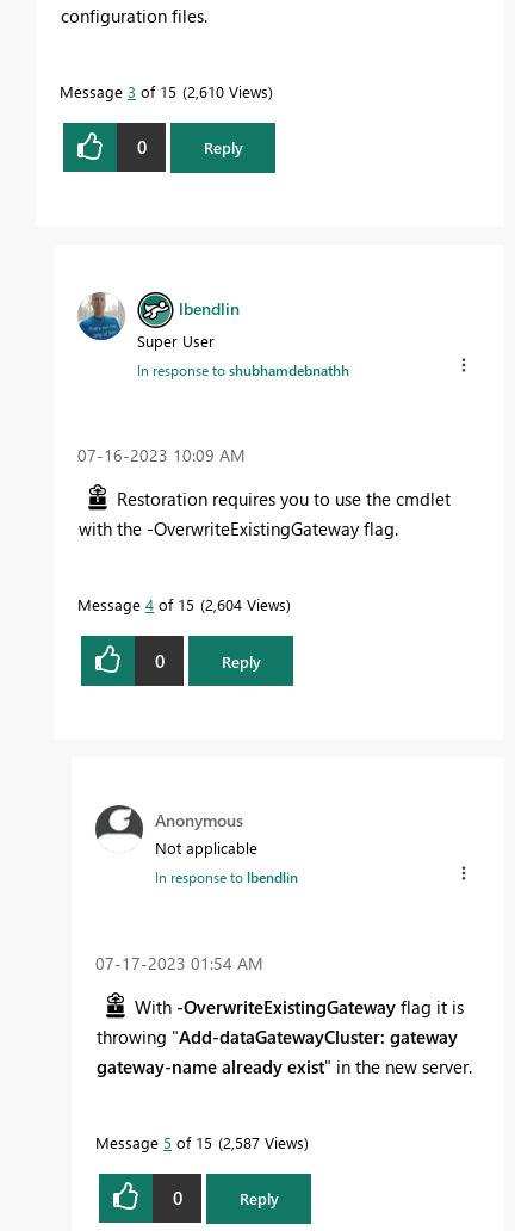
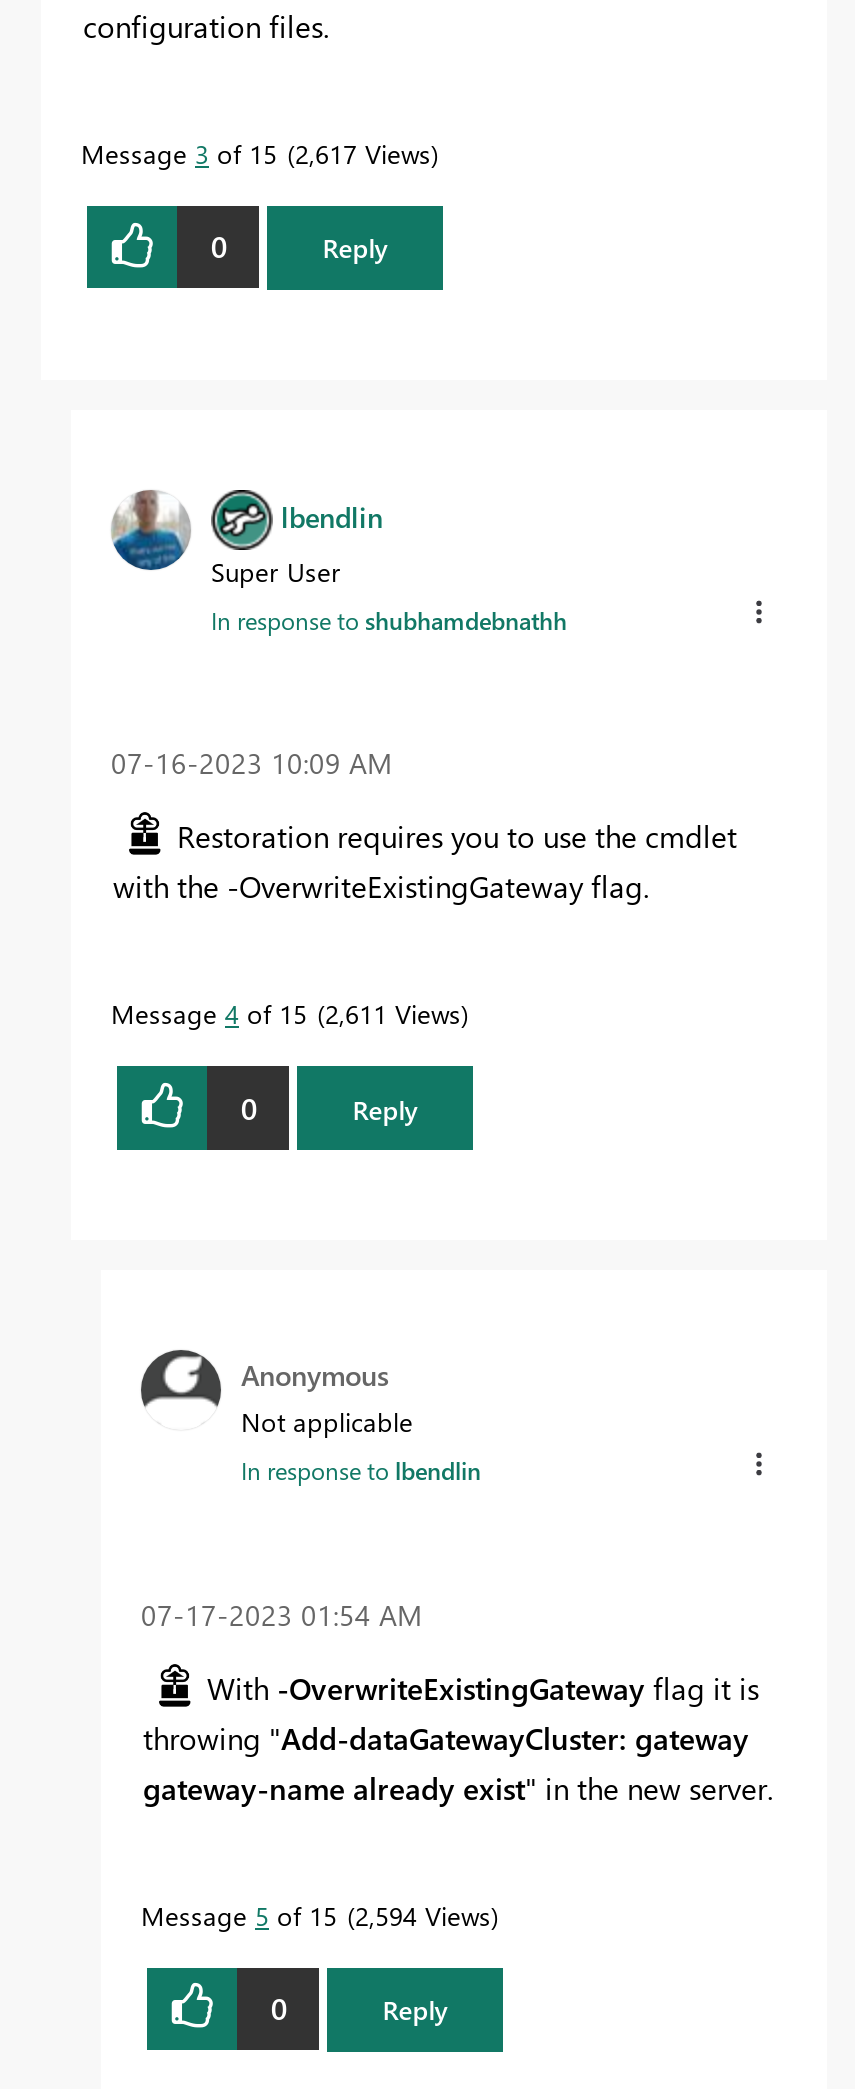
[60,81,268,101] Message 3 of 15 2,610 Views -> [81,136,431,170] Message 3 of 15 2,617 Views
[77,594,286,615] Message 4 of 15 2,604 Views -> [111,996,461,1030] Message 4 of 15 2,611 Views
[95,1132,304,1152] Message 5 of 15 2,587 Views -> [141,1897,491,1931] Message 5 of 15 2,594 Views

